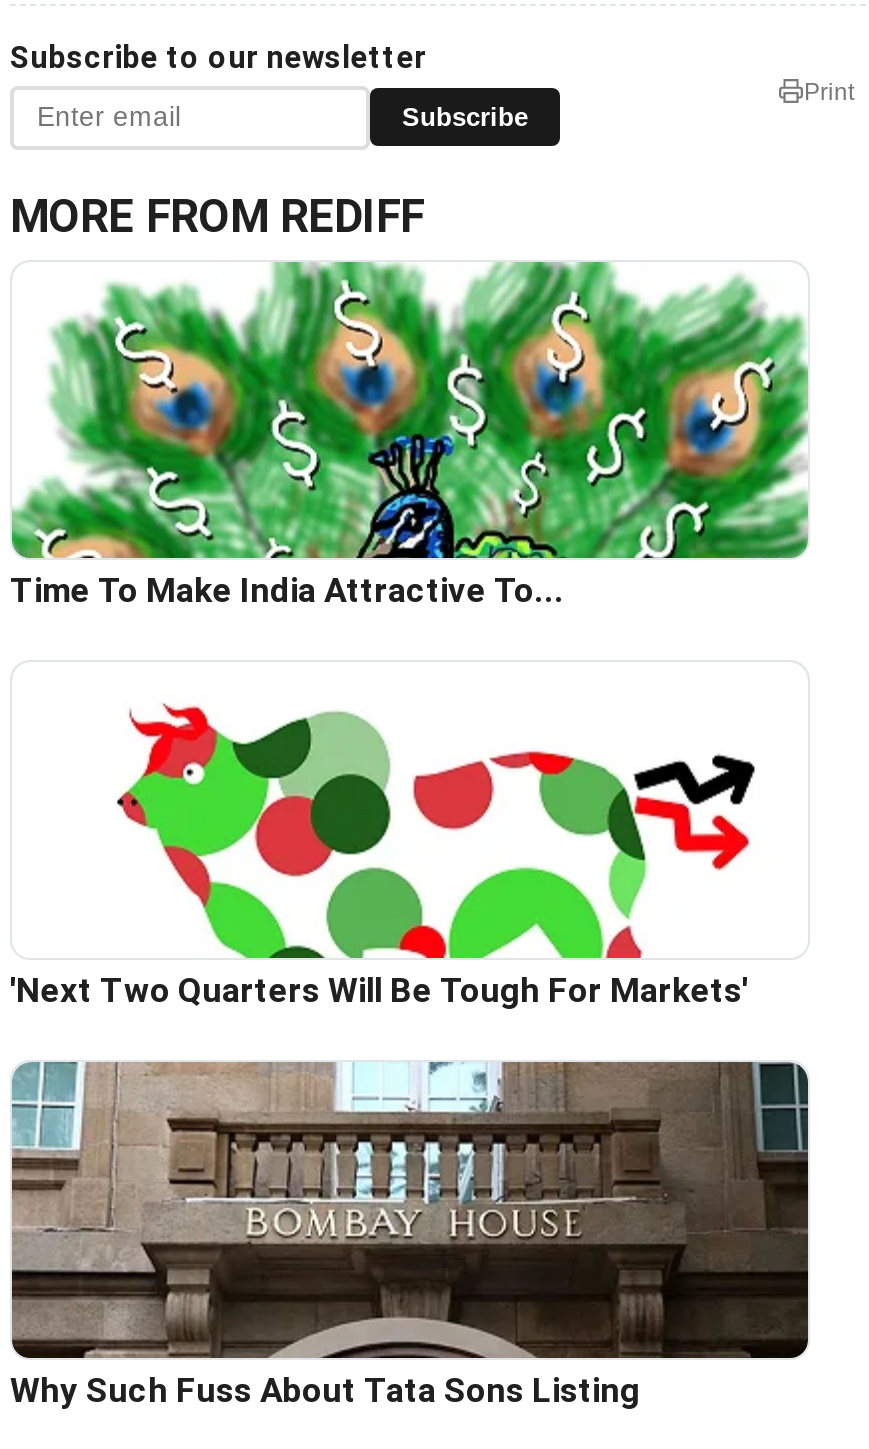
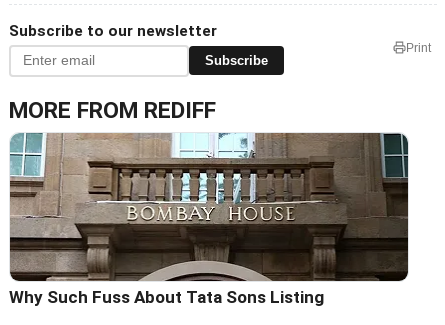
[10,260,810,609] [image] | Time To Make India Attractive To... -> none
[10,704,756,1009] [image] | 'Next Two Quarters Will Be Tough For Markets' -> none

